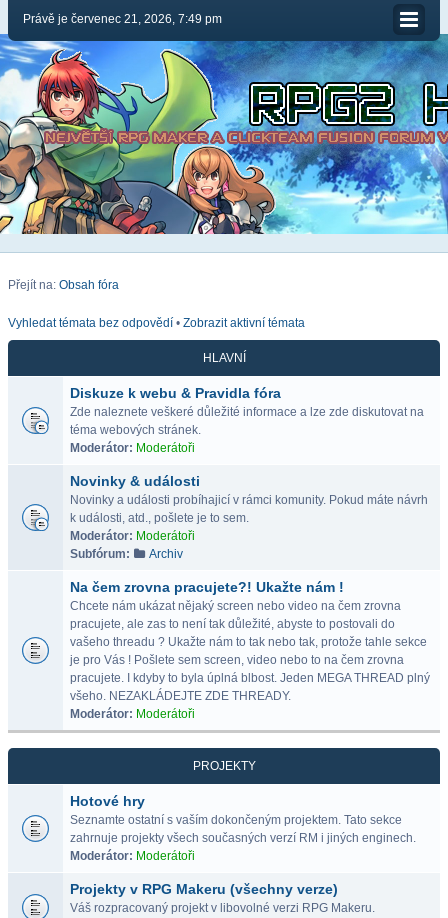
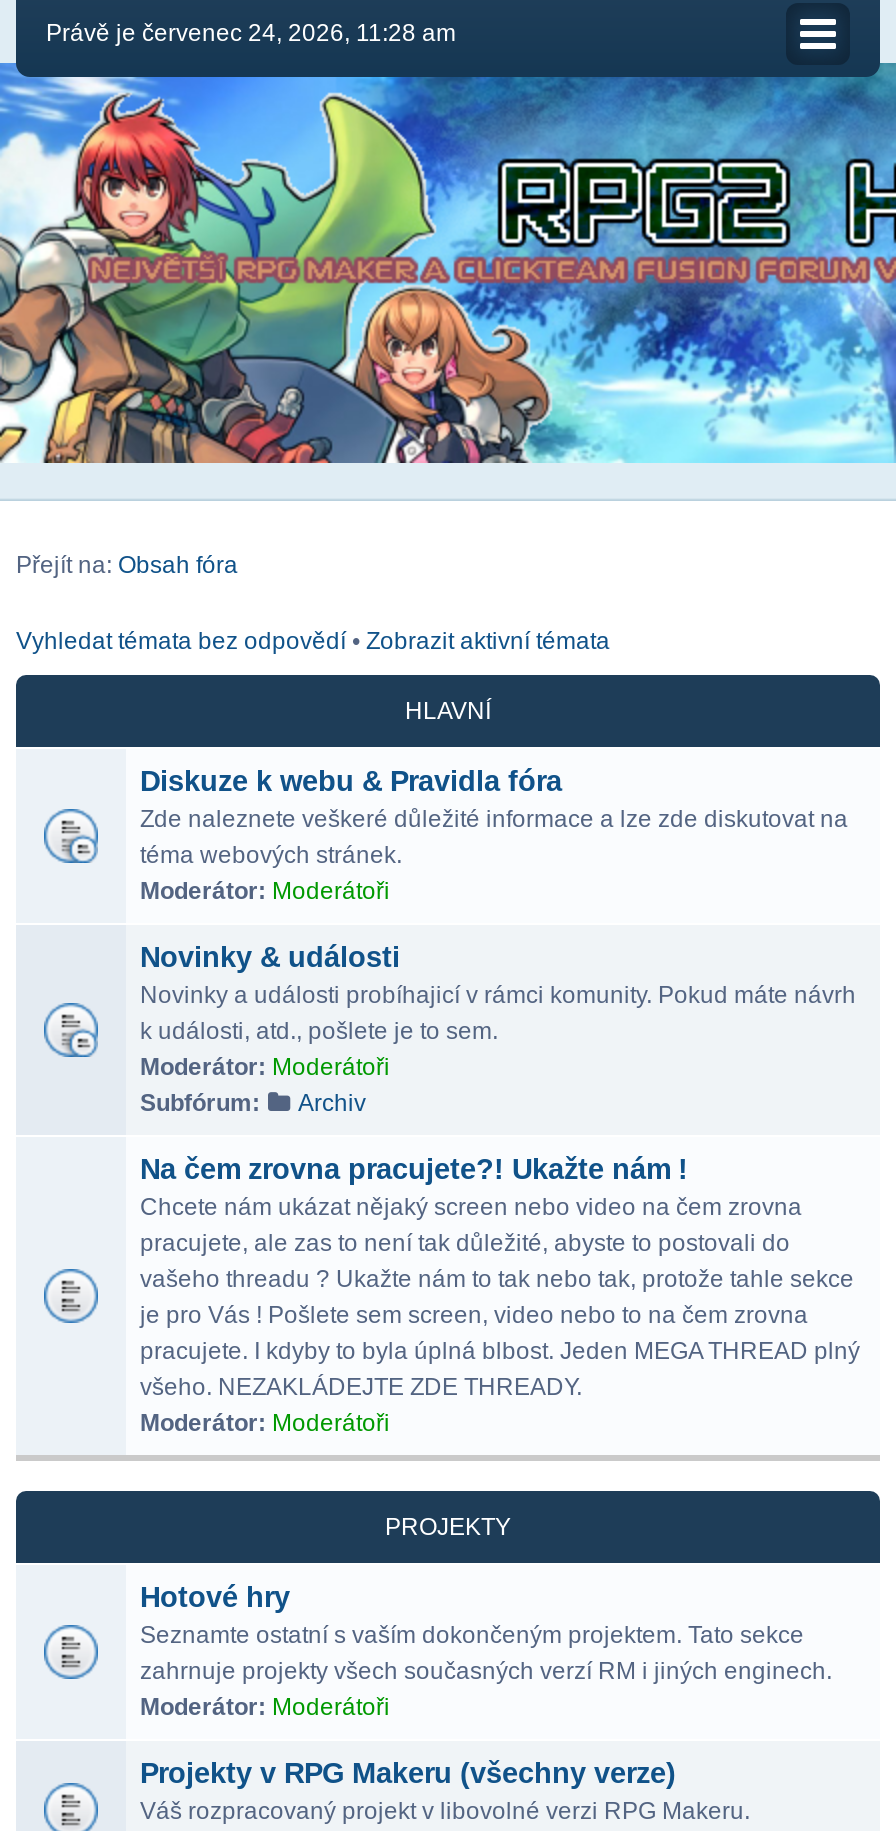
[23,12,222,26] Právě je červenec 21, 2026, 7:49 pm -> [46,19,456,47] Právě je červenec 24, 2026, 11:28 am

